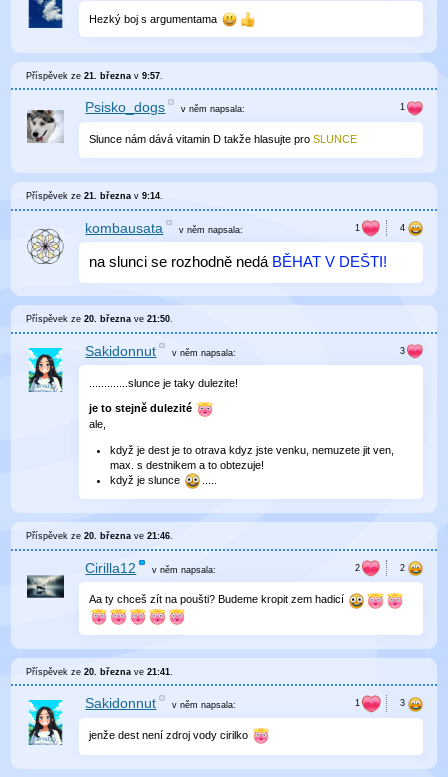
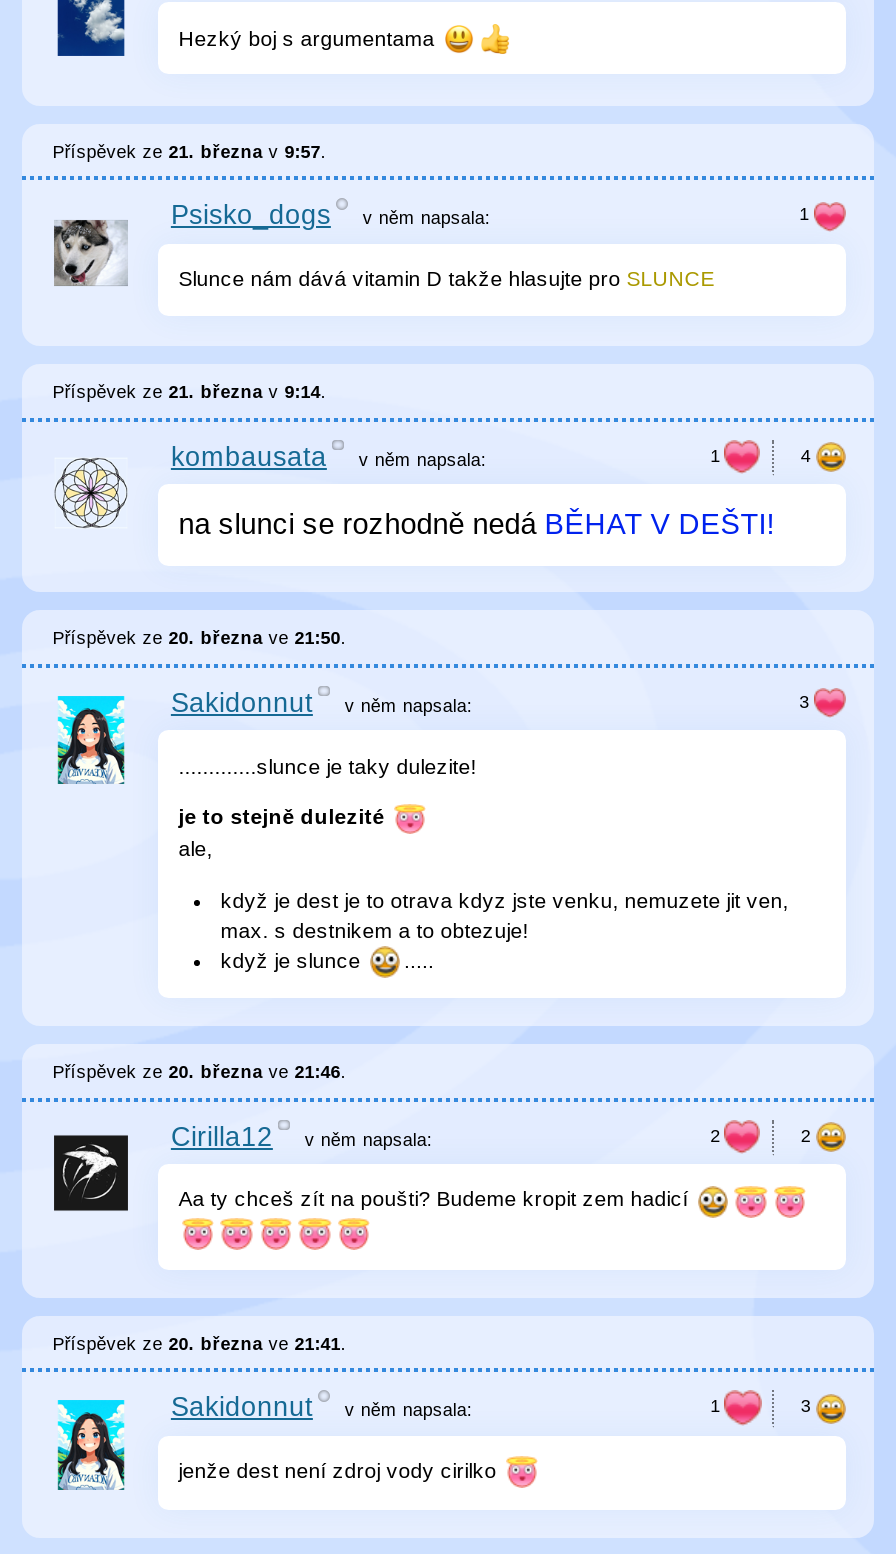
[26,567,65,606] [image] -> [52,1132,130,1214] [image]

